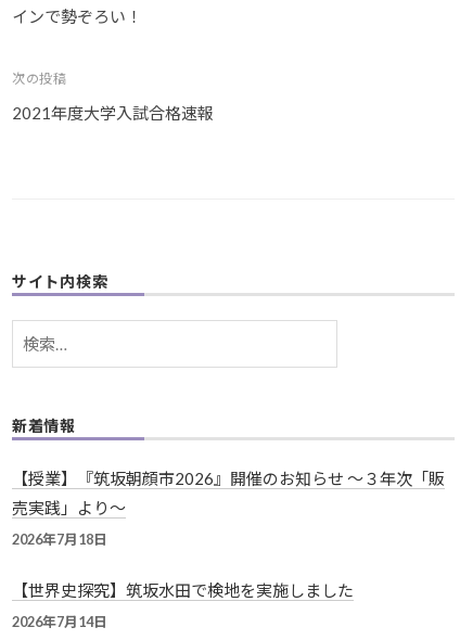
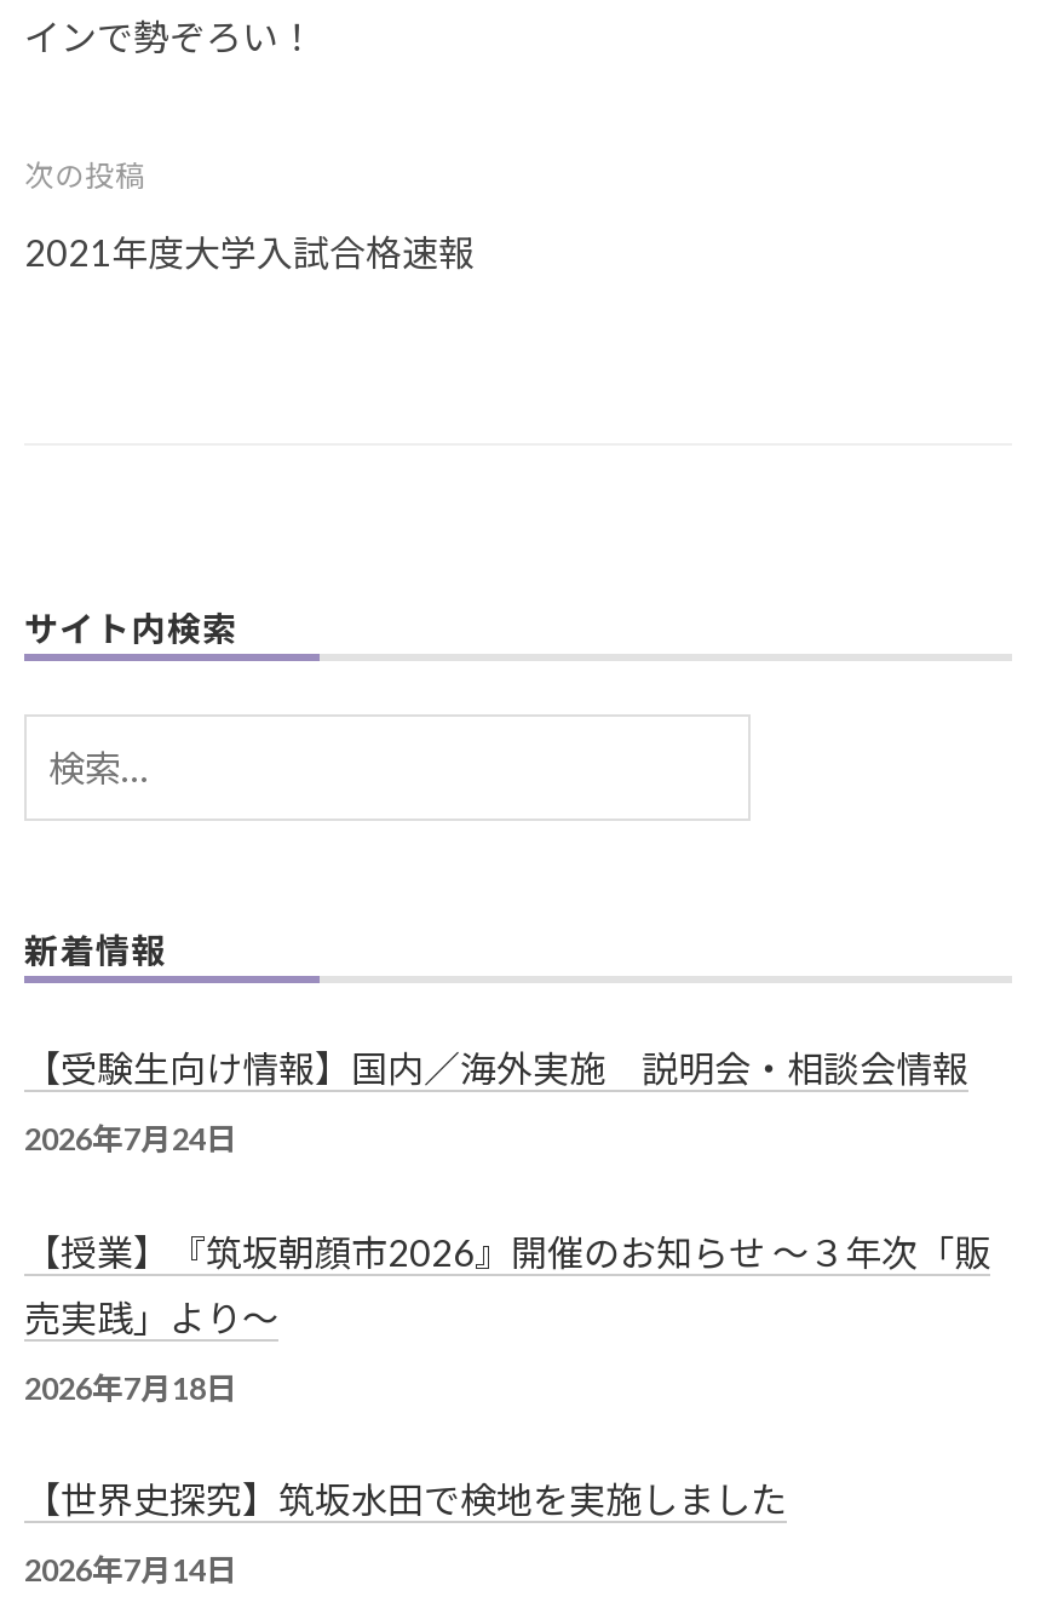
none -> [24,1047,968,1158] 【受験生向け情報】国内／海外実施 説明会・相談会情報 | 2026年7月24日

